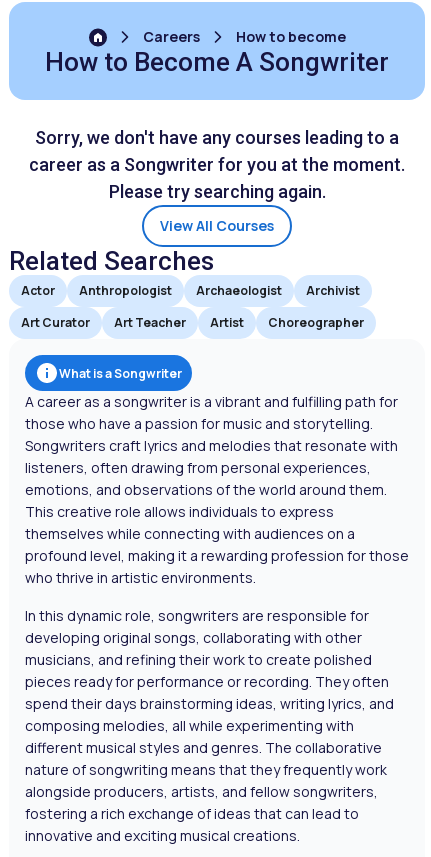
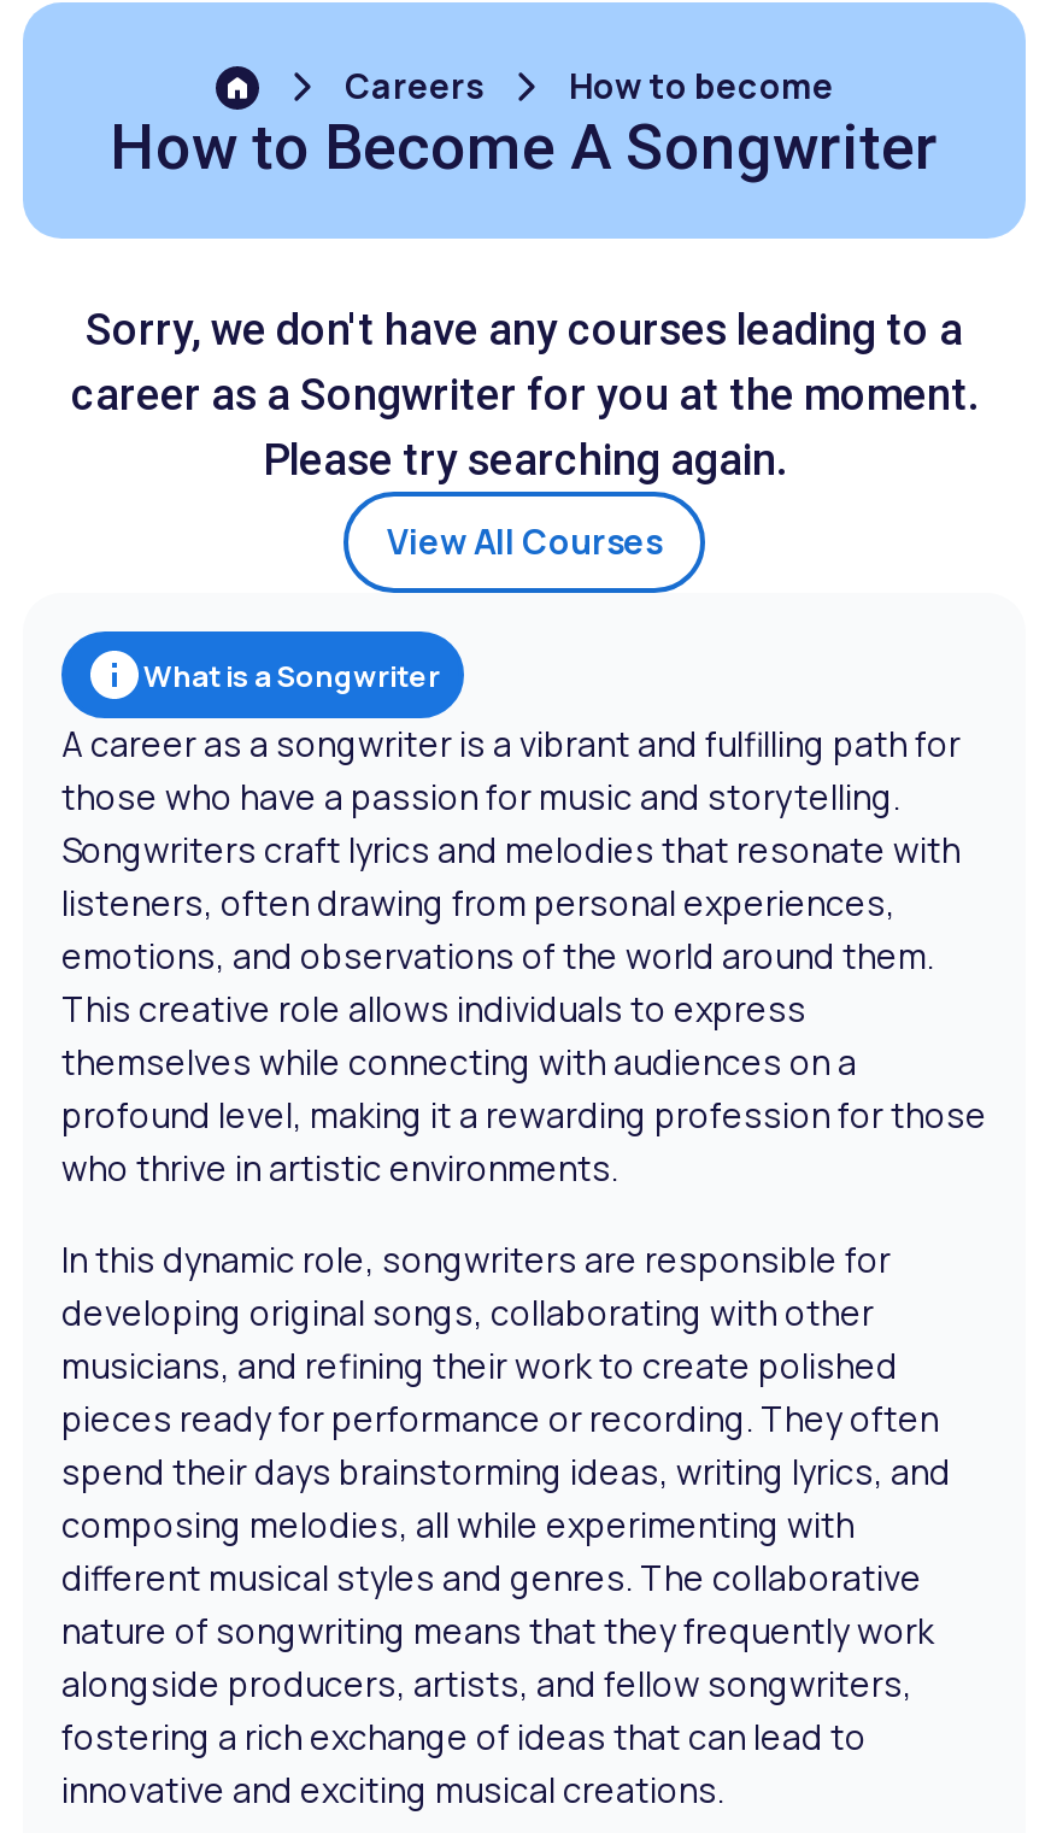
[9,246,364,331] Related Searches | Actor | Anthropologist | Archaeologist | Archivist | Art Curator | Art Teacher | Artist | Choreographer -> none

